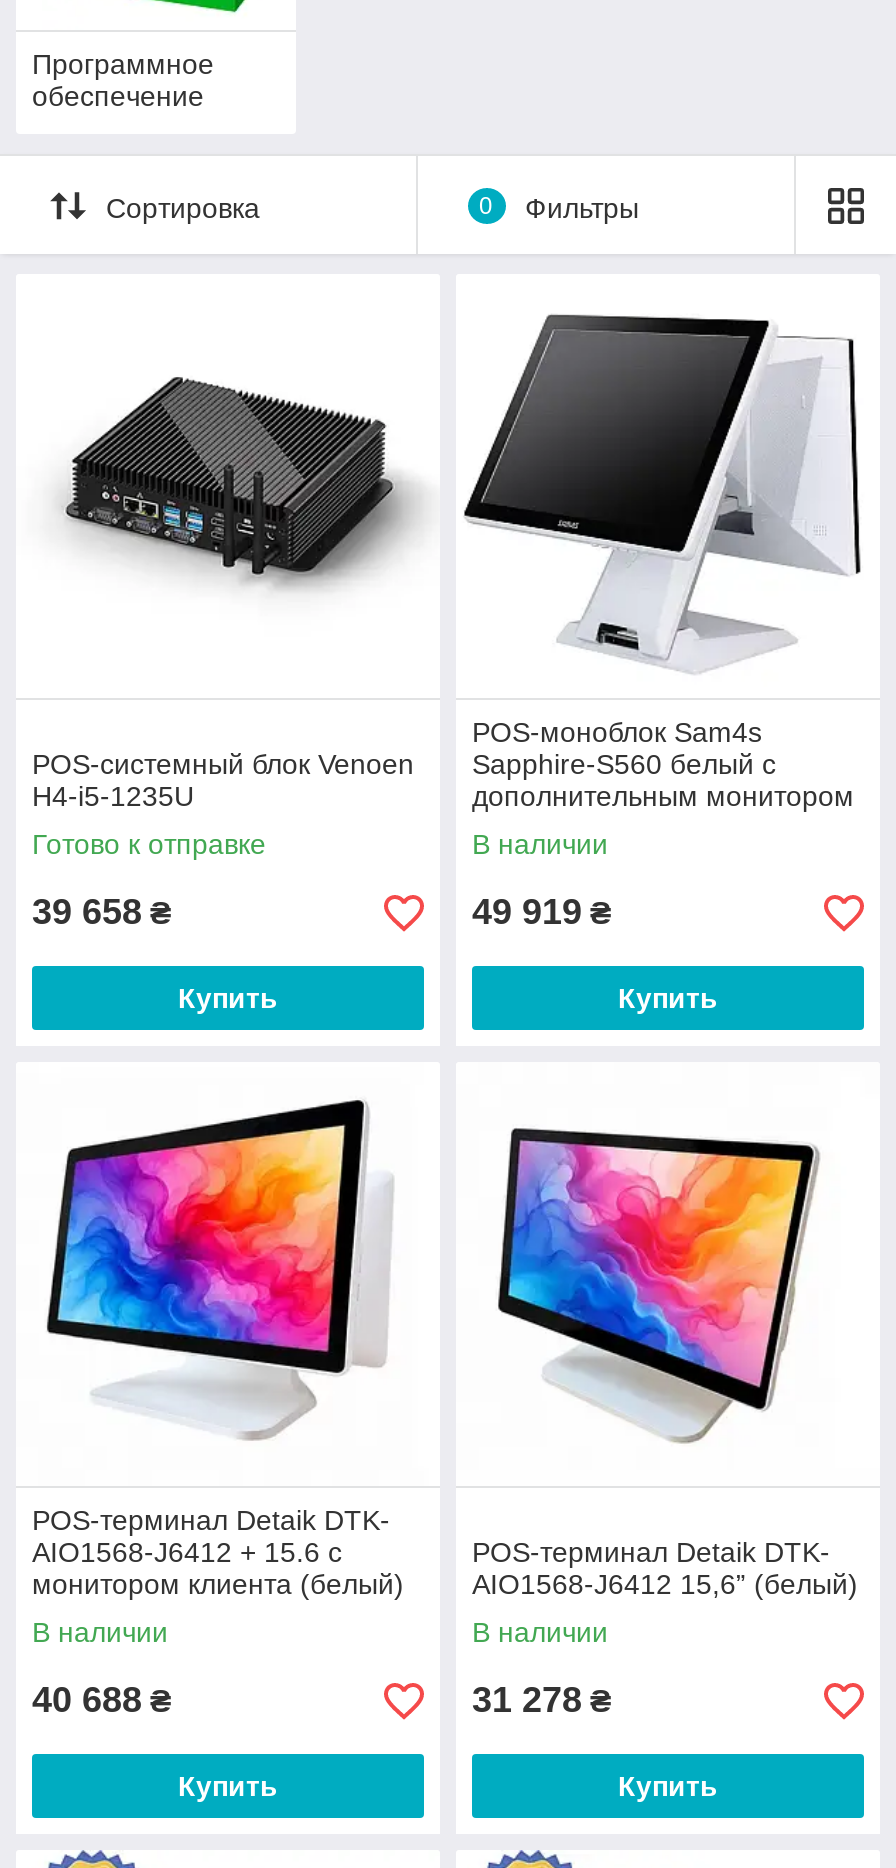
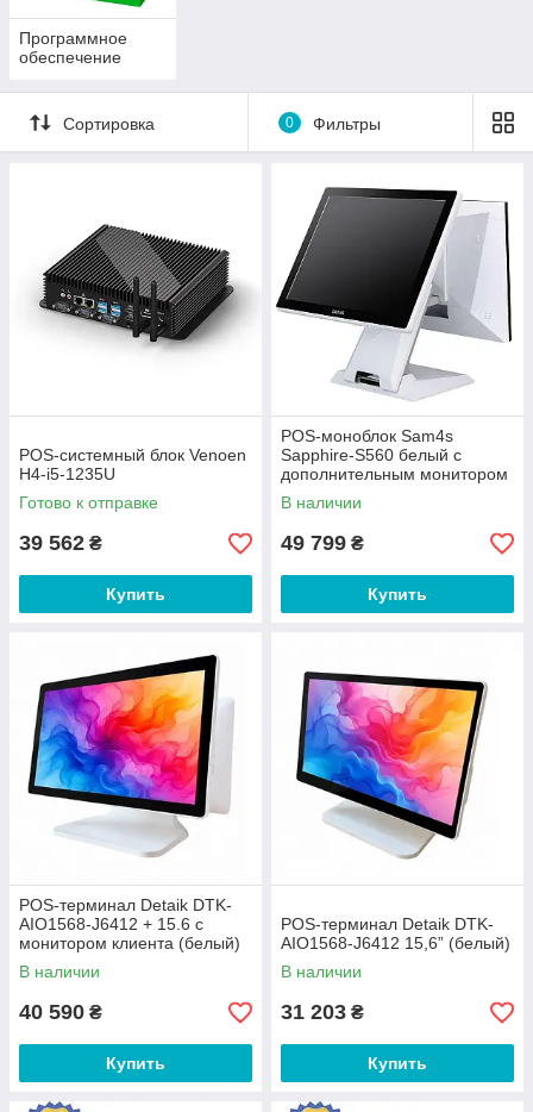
[32,892,172,932] 39 658 ₴ -> [19,531,102,555] 39 562 ₴
[472,892,612,932] 49 919 ₴ -> [281,531,364,555] 49 799 ₴
[32,1680,172,1720] 40 688 ₴ -> [19,1000,102,1024] 40 590 ₴
[472,1680,612,1720] 31 278 ₴ -> [281,1000,364,1024] 31 203 ₴

